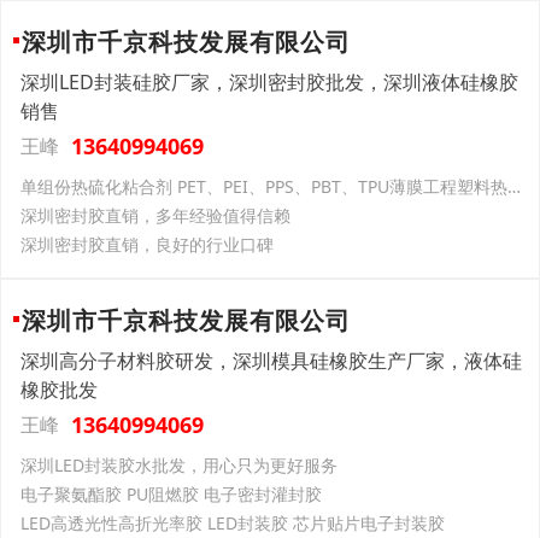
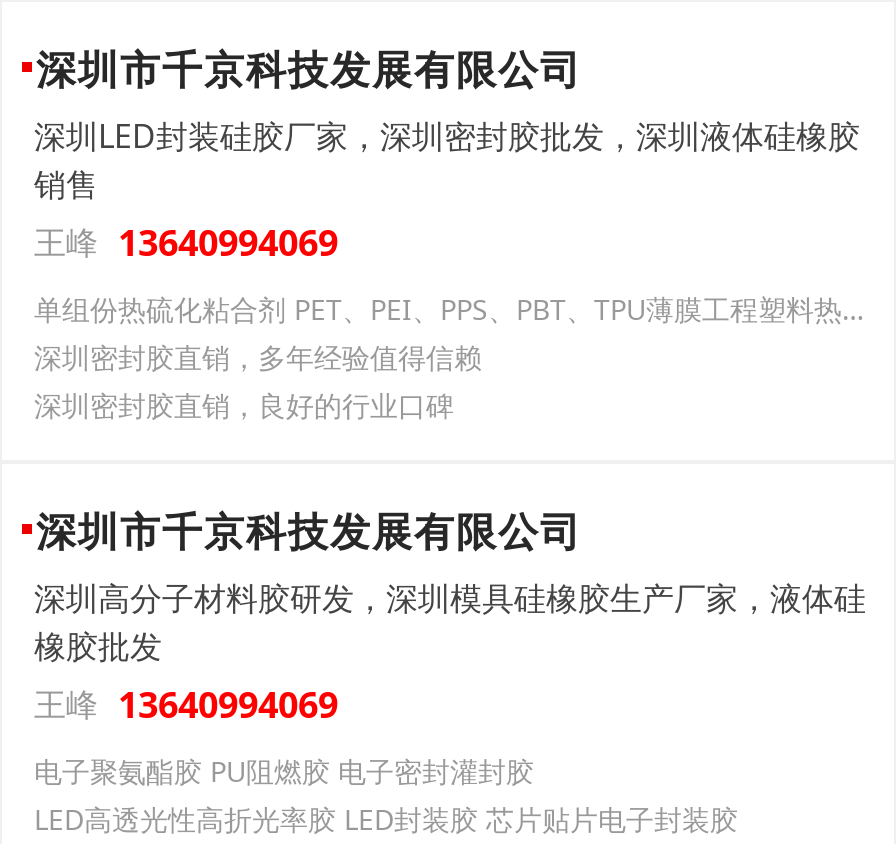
[20,454,337,476] 深圳LED封装胶水批发，用心只为更好服务 -> none

